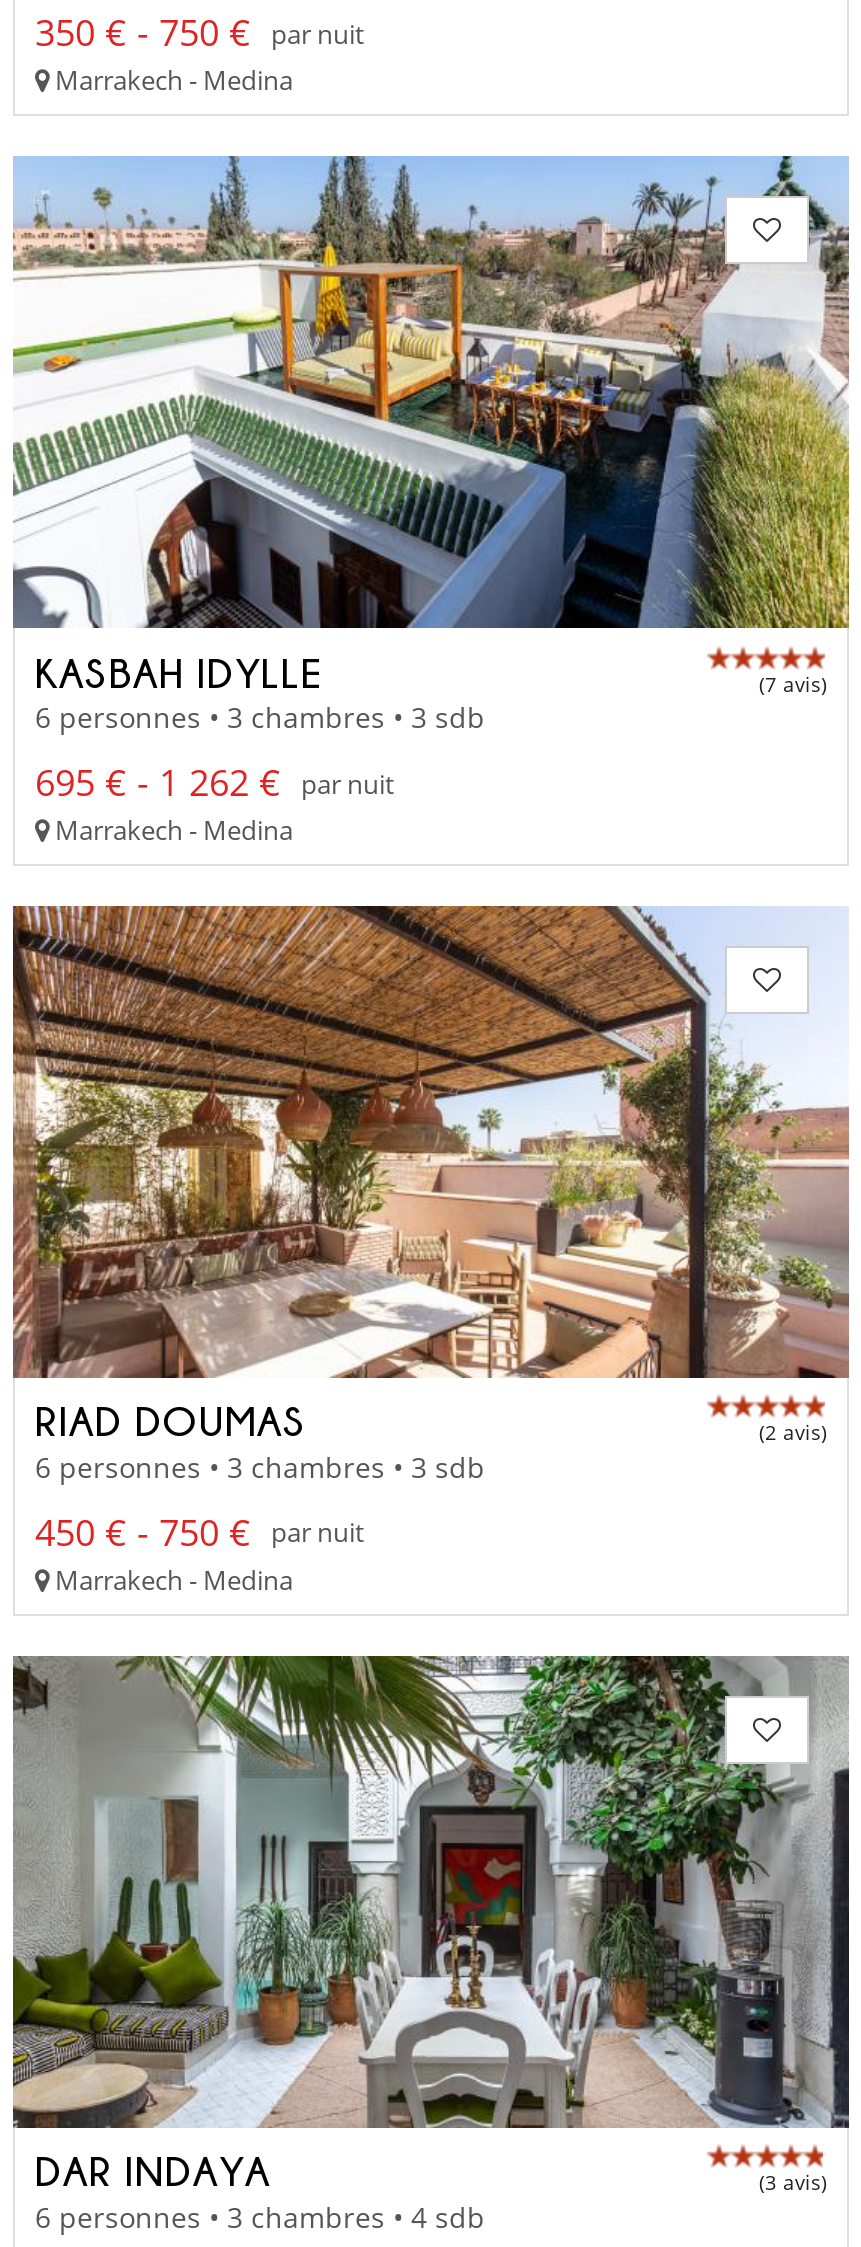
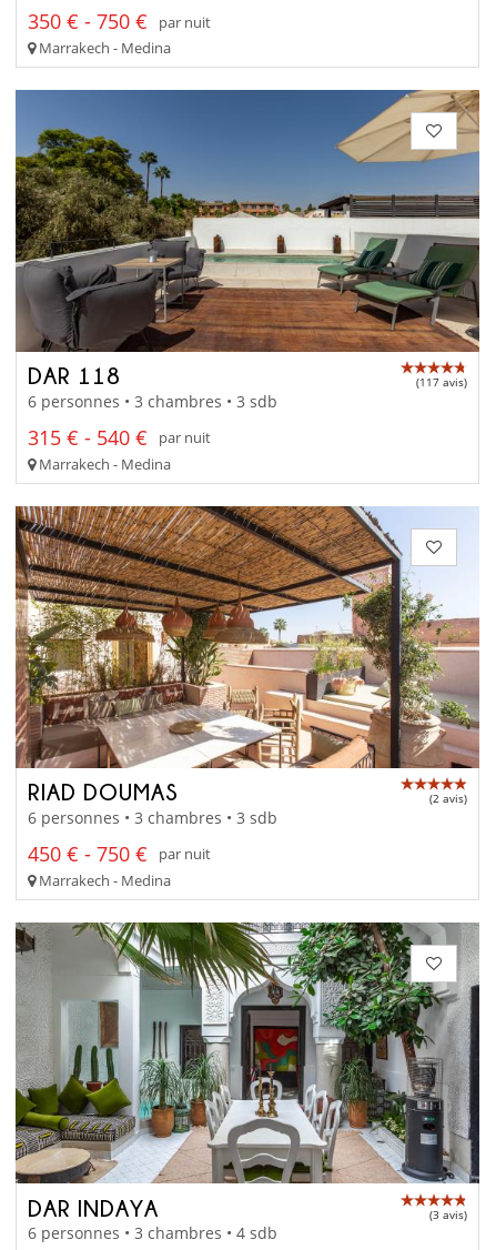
[11,155,851,698] [image] | KASBAH IDYLLE | (7 avis) -> [14,89,480,390] [image] | DAR 118 | (117 avis)
[35,759,395,807] 695 € - 1 262 € par nuit -> [28,424,211,450] 315 € - 540 € par nuit

